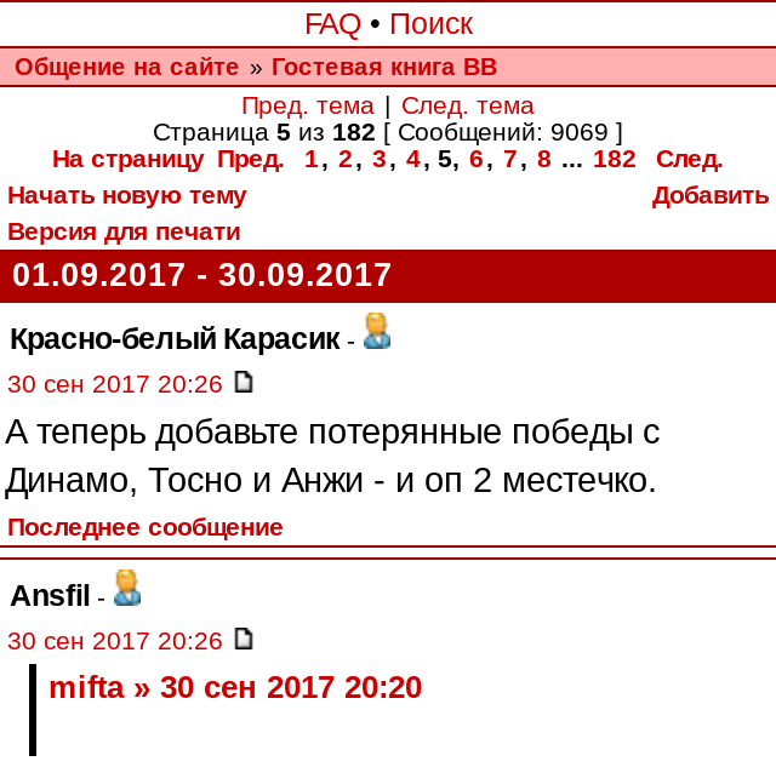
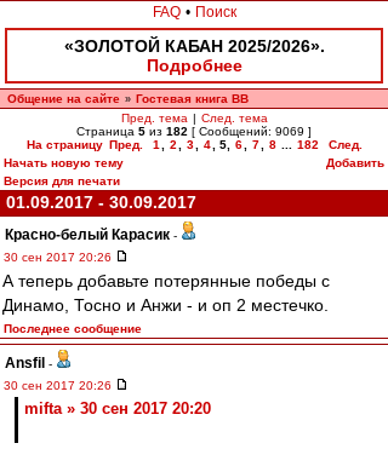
none -> [64,36,324,75] «ЗОЛОТОЙ КАБАН 2025/2026». | Подробнее

